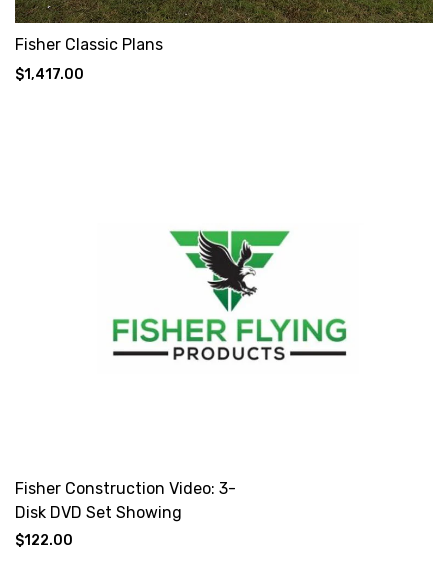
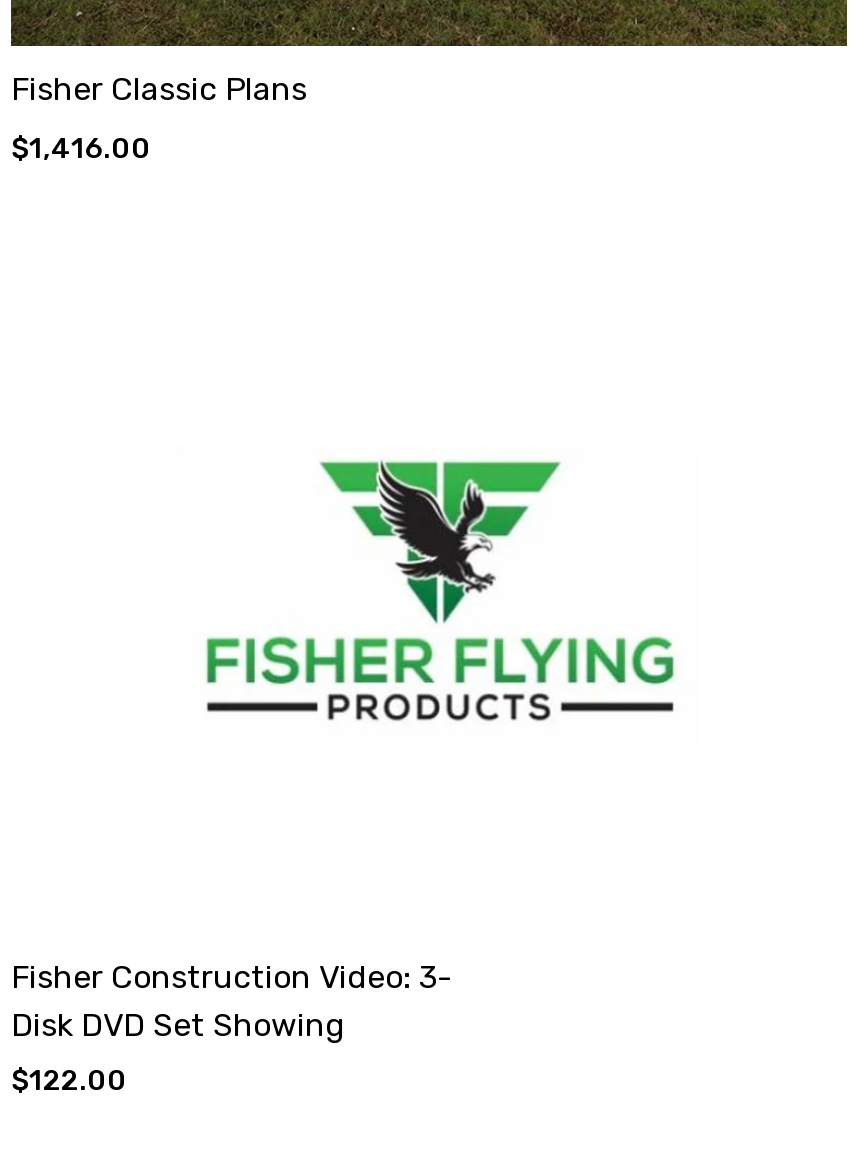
[15,66,84,83] $1,417.00 -> [11,133,151,167] $1,416.00

